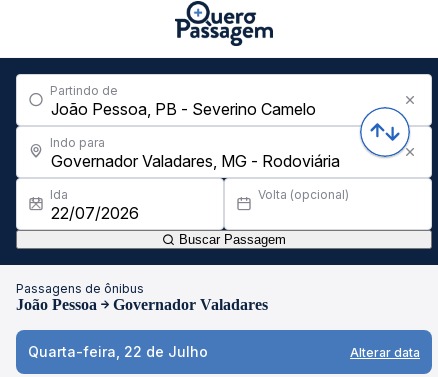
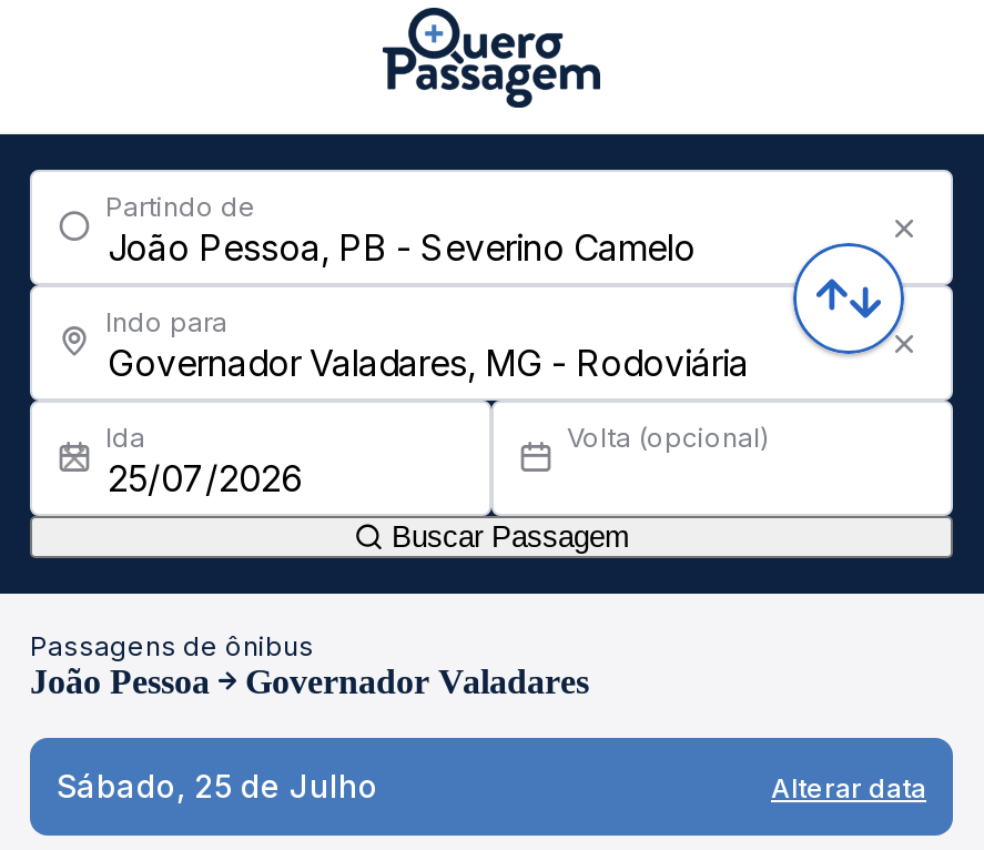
[28,343,208,360] Quarta-feira, 22 de Julho -> [57,767,378,805] Sábado, 25 de Julho

